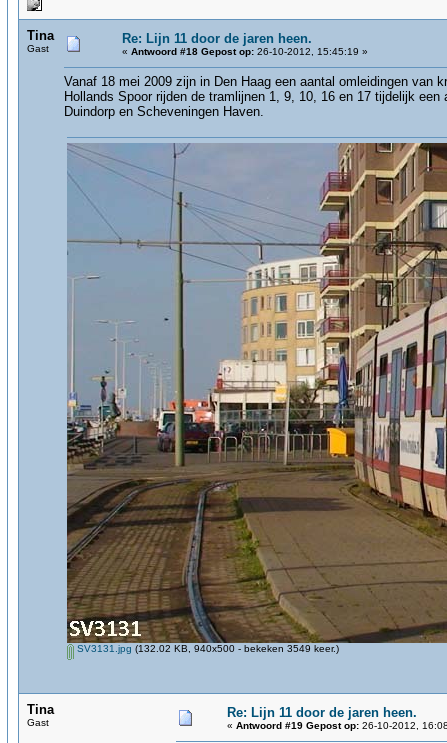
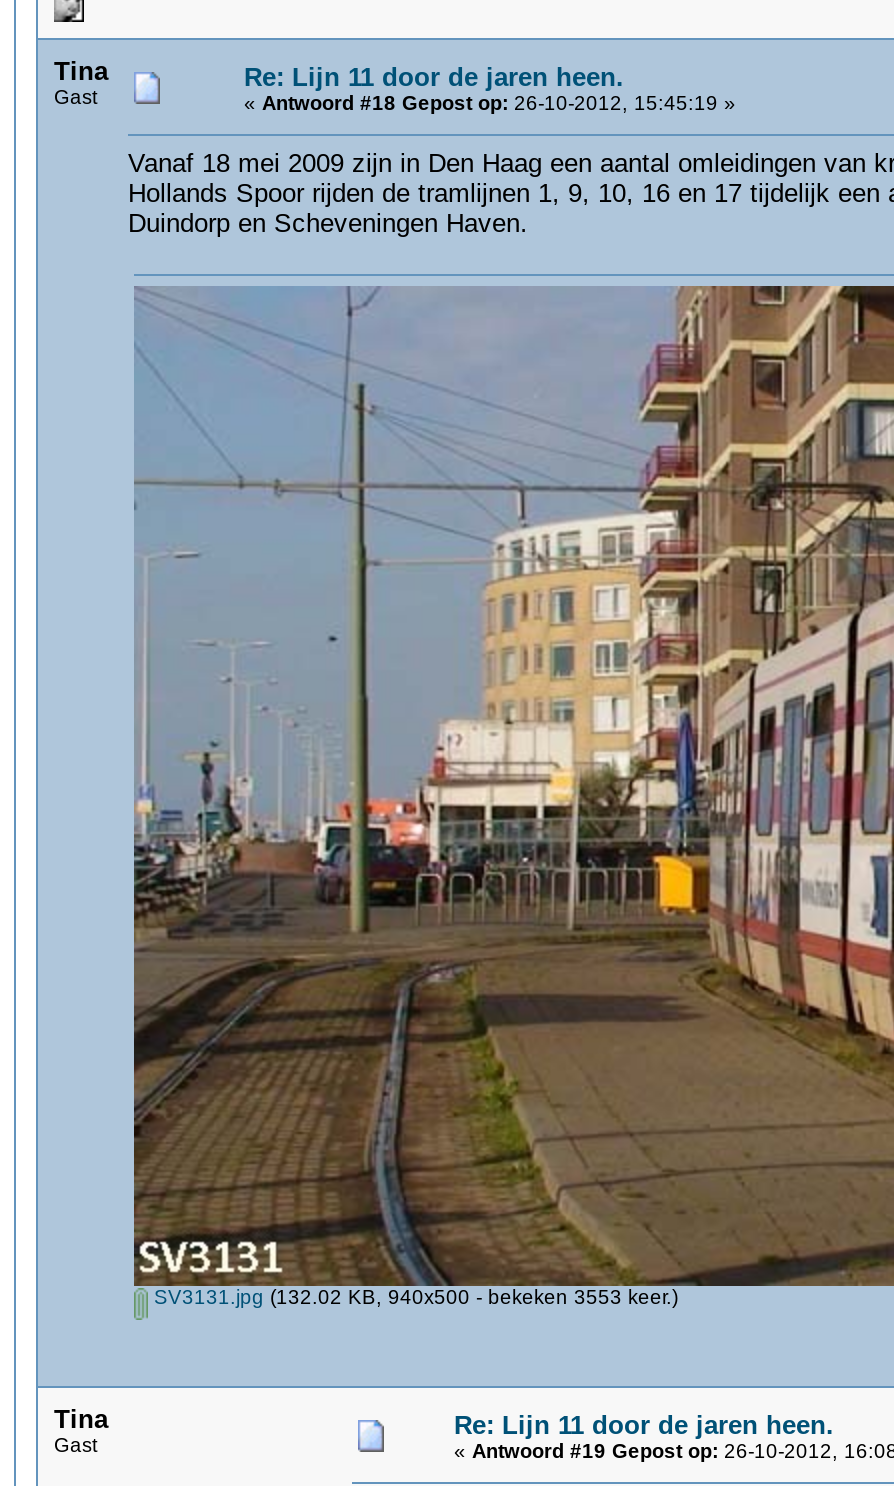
[74,643,339,654] SV3131.jpg(132.02 KB, 940x500 - bekeken 3549 keer.) -> [148,1286,678,1308] SV3131.jpg(132.02 KB, 940x500 - bekeken 3553 keer.)

